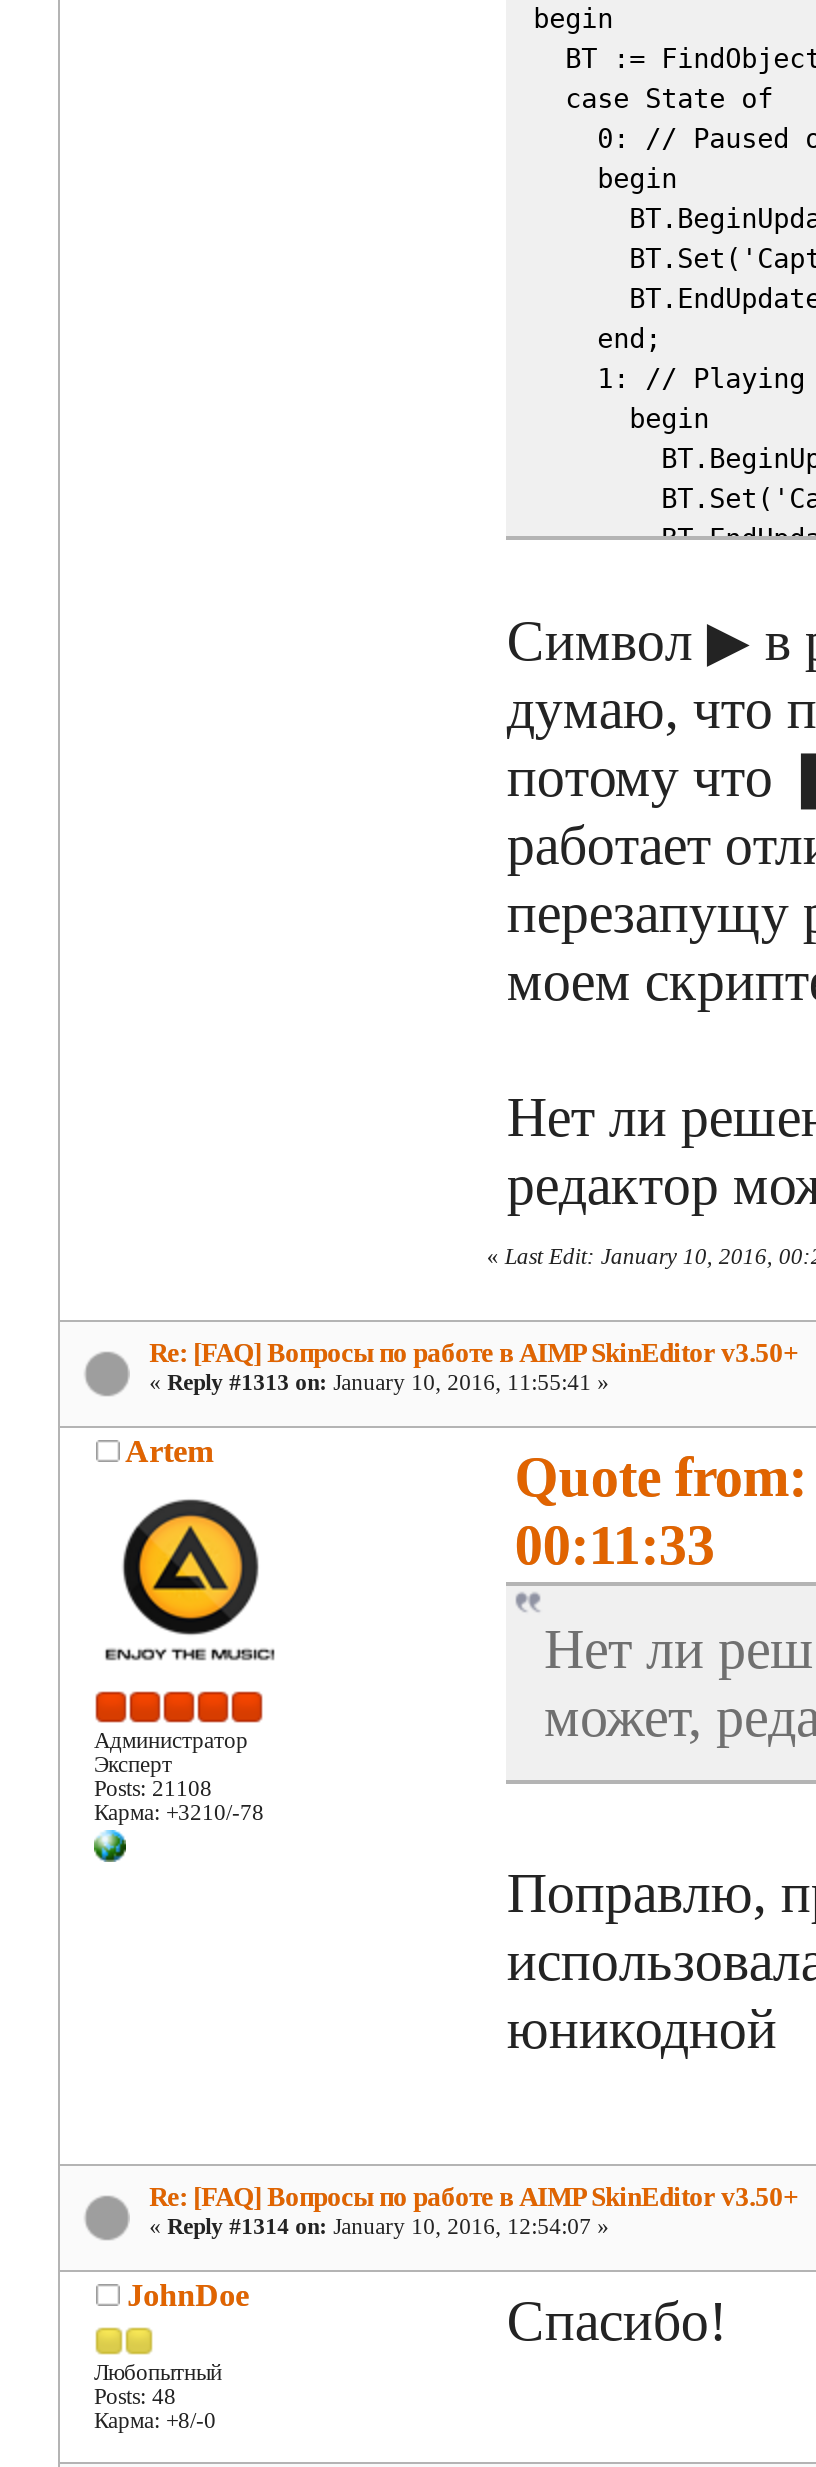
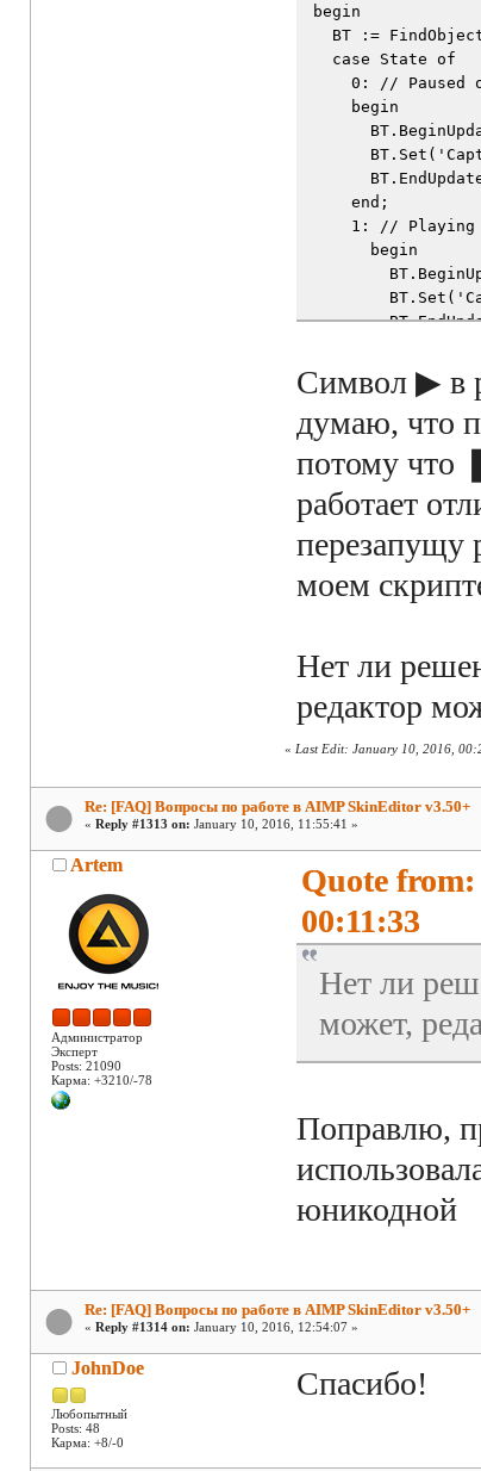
[94,1776,212,1800] Posts: 21108 -> [51,1058,121,1073] Posts: 21090

